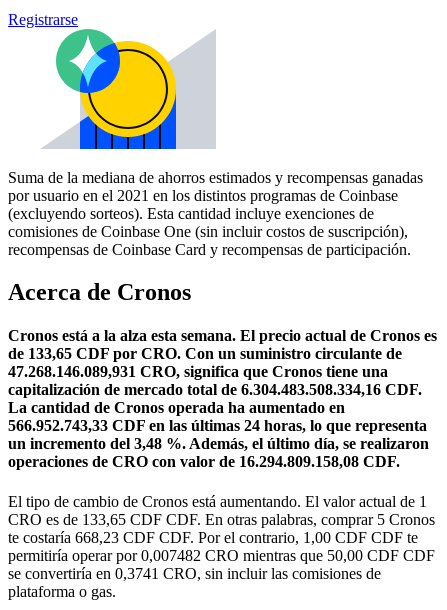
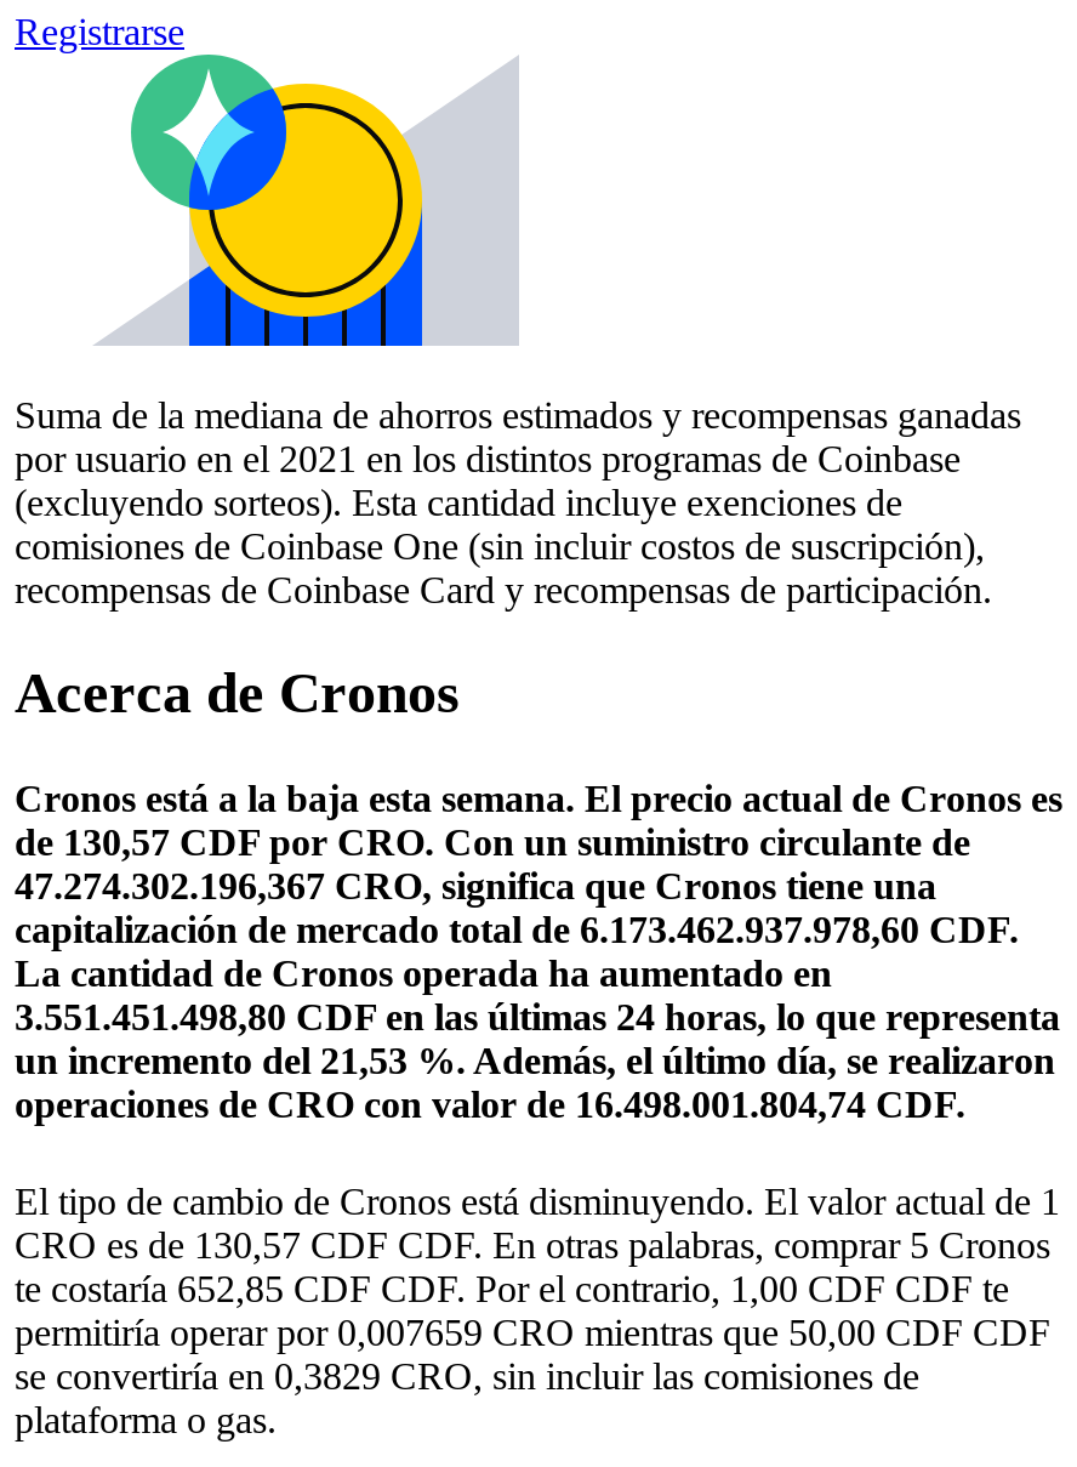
[8,327,437,344] Cronos está a la alza esta semana. El precio actual de Cronos es -> [15,779,1062,820] Cronos está a la baja esta semana. El precio actual de Cronos es
[8,345,402,362] de 133,65 CDF por CRO. Con un suministro circulante de -> [15,822,970,864] de 130,57 CDF por CRO. Con un suministro circulante de
[8,363,388,380] 47.268.146.089,931 CRO, significa que Cronos tiene una -> [15,866,936,907] 47.274.302.196,367 CRO, significa que Cronos tiene una
[8,381,422,398] capitalización de mercado total de 6.304.483.508.334,16 CDF. -> [15,910,1019,951] capitalización de mercado total de 6.173.462.937.978,60 CDF.
[8,417,427,434] 566.952.743,33 CDF en las últimas 24 horas, lo que representa -> [15,997,1060,1038] 3.551.451.498,80 CDF en las últimas 24 horas, lo que representa
[8,435,429,452] un incremento del 3,48 %. Además, el último día, se realizaron -> [15,1041,1055,1082] un incremento del 21,53 %. Además, el último día, se realizaron
[8,453,400,470] operaciones de CRO con valor de 16.294.809.158,08 CDF. -> [15,1085,965,1126] operaciones de CRO con valor de 16.498.001.804,74 CDF.
[8,493,427,510] El tipo de cambio de Cronos está aumentando. El valor actual de 1 -> [15,1180,1060,1221] El tipo de cambio de Cronos está disminuyendo. El valor actual de 1
[8,511,435,528] CRO es de 133,65 CDF CDF. En otras palabras, comprar 5 Cronos -> [15,1224,1050,1265] CRO es de 130,57 CDF CDF. En otras palabras, comprar 5 Cronos
[8,529,418,546] te costaría 668,23 CDF CDF. Por el contrario, 1,00 CDF CDF te -> [15,1267,1009,1309] te costaría 652,85 CDF CDF. Por el contrario, 1,00 CDF CDF te
[8,547,435,564] permitiría operar por 0,007482 CRO mientras que 50,00 CDF CDF -> [15,1311,1050,1352] permitiría operar por 0,007659 CRO mientras que 50,00 CDF CDF
[8,565,381,582] se convertiría en 0,3741 CRO, sin incluir las comisiones de -> [15,1355,919,1396] se convertiría en 0,3829 CRO, sin incluir las comisiones de

